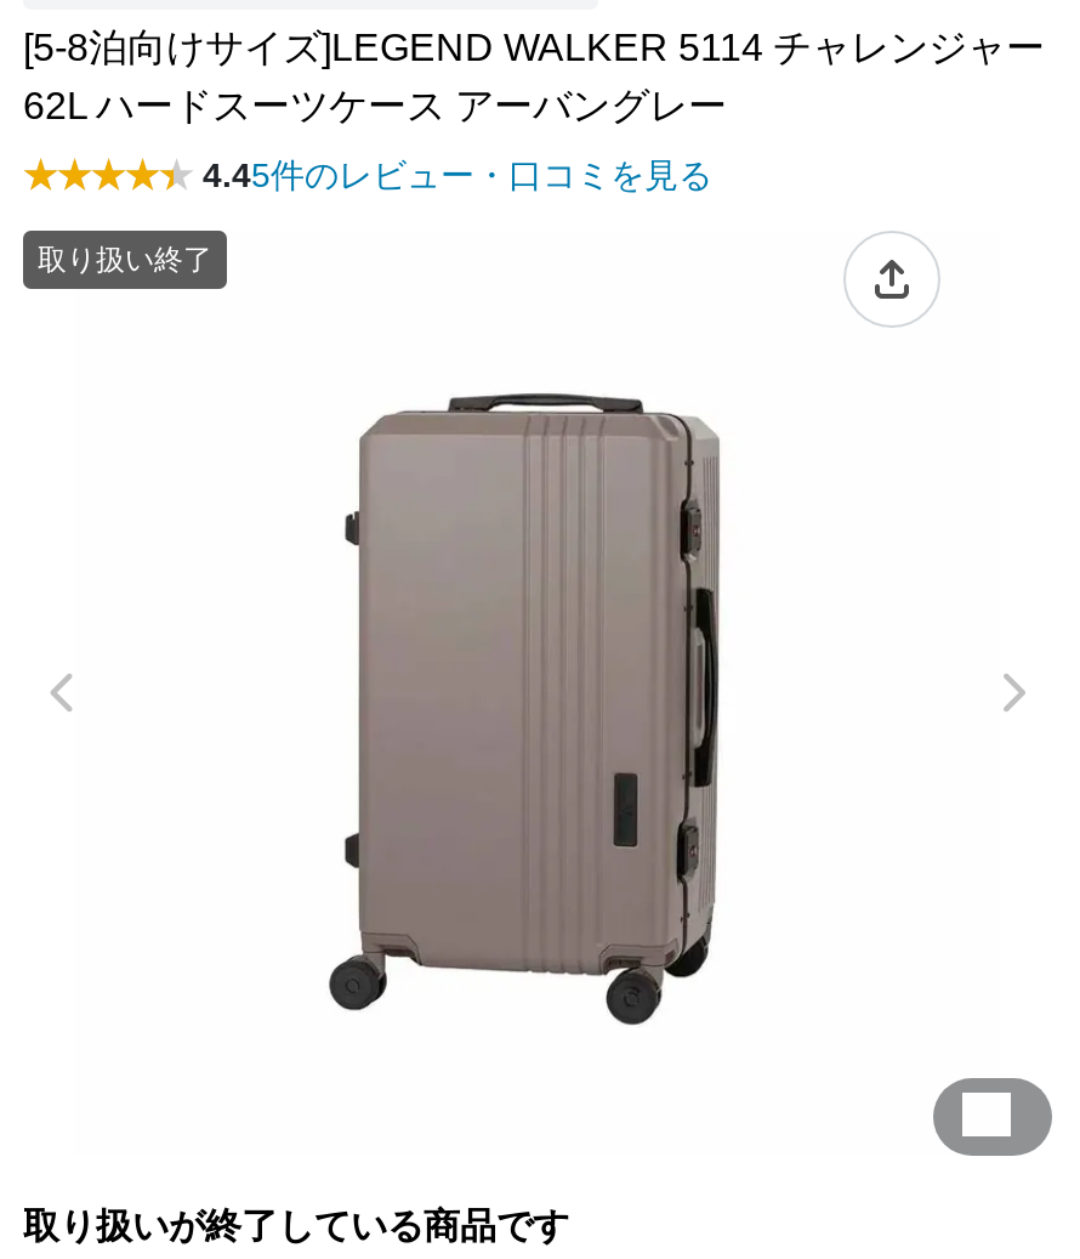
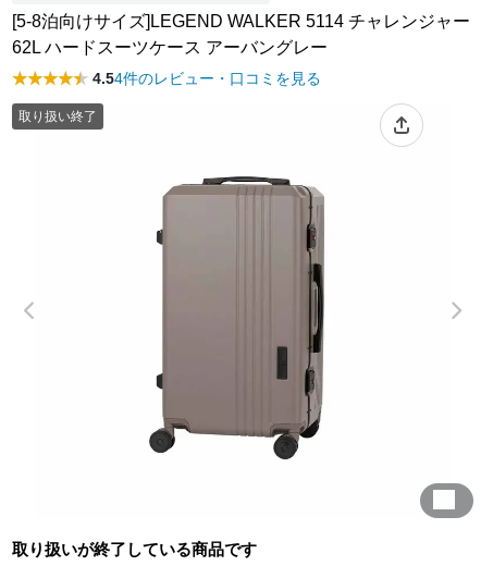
[203,154,712,193] 4.45件のレビュー・口コミを見る -> [92,69,321,87] 4.54件のレビュー・口コミを見る

